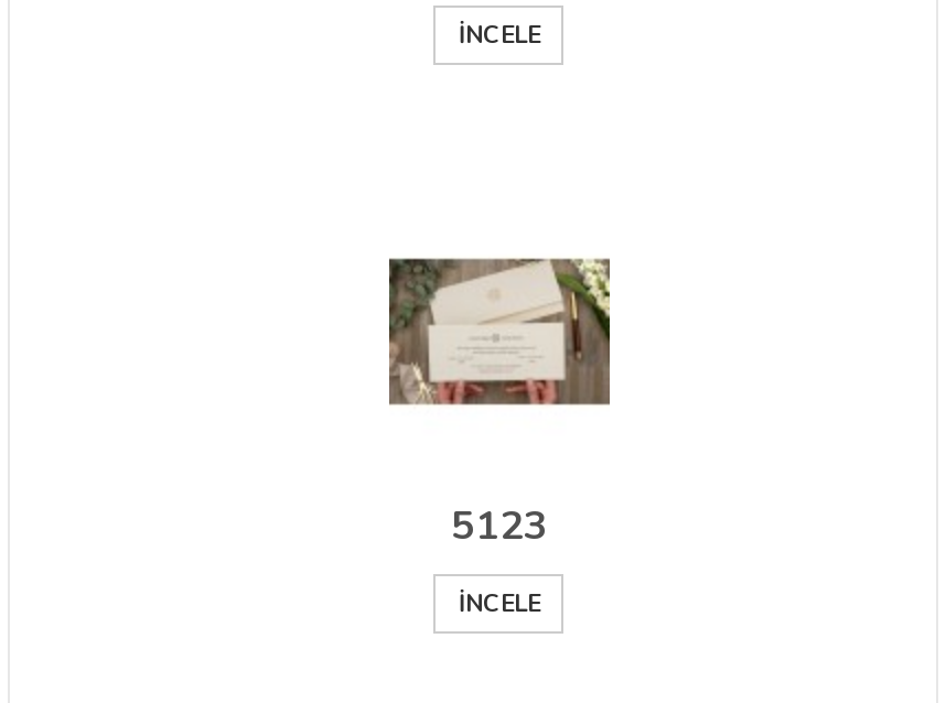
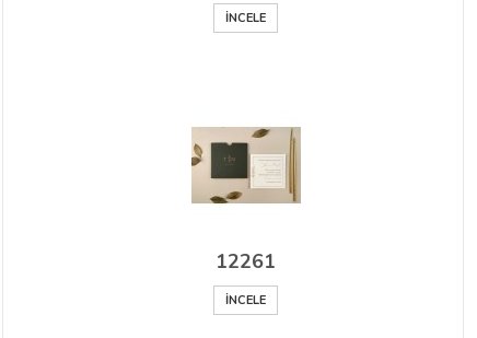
[387,257,612,409] [image] -> [190,127,300,205] [image]
[451,500,548,553] 5123 -> [216,249,276,275] 12261

